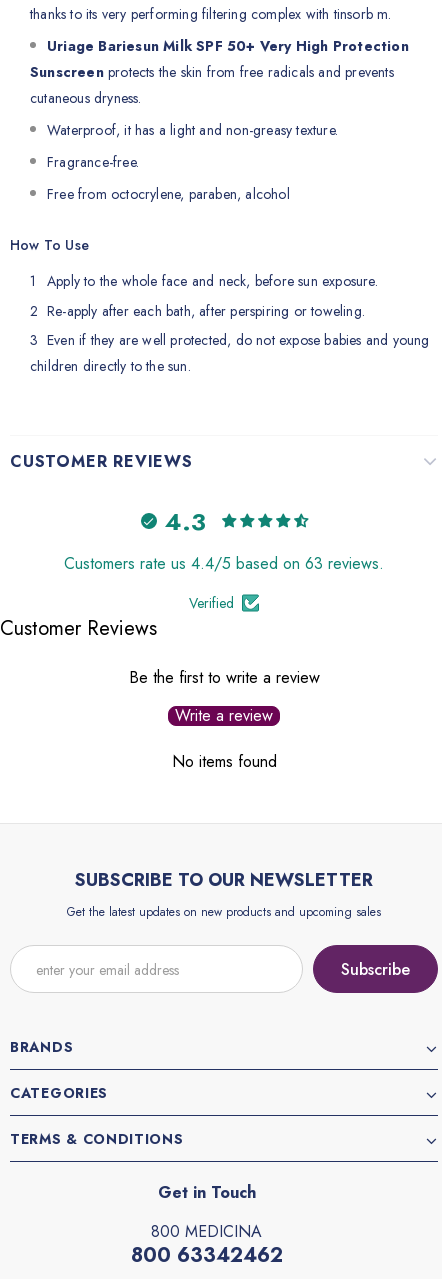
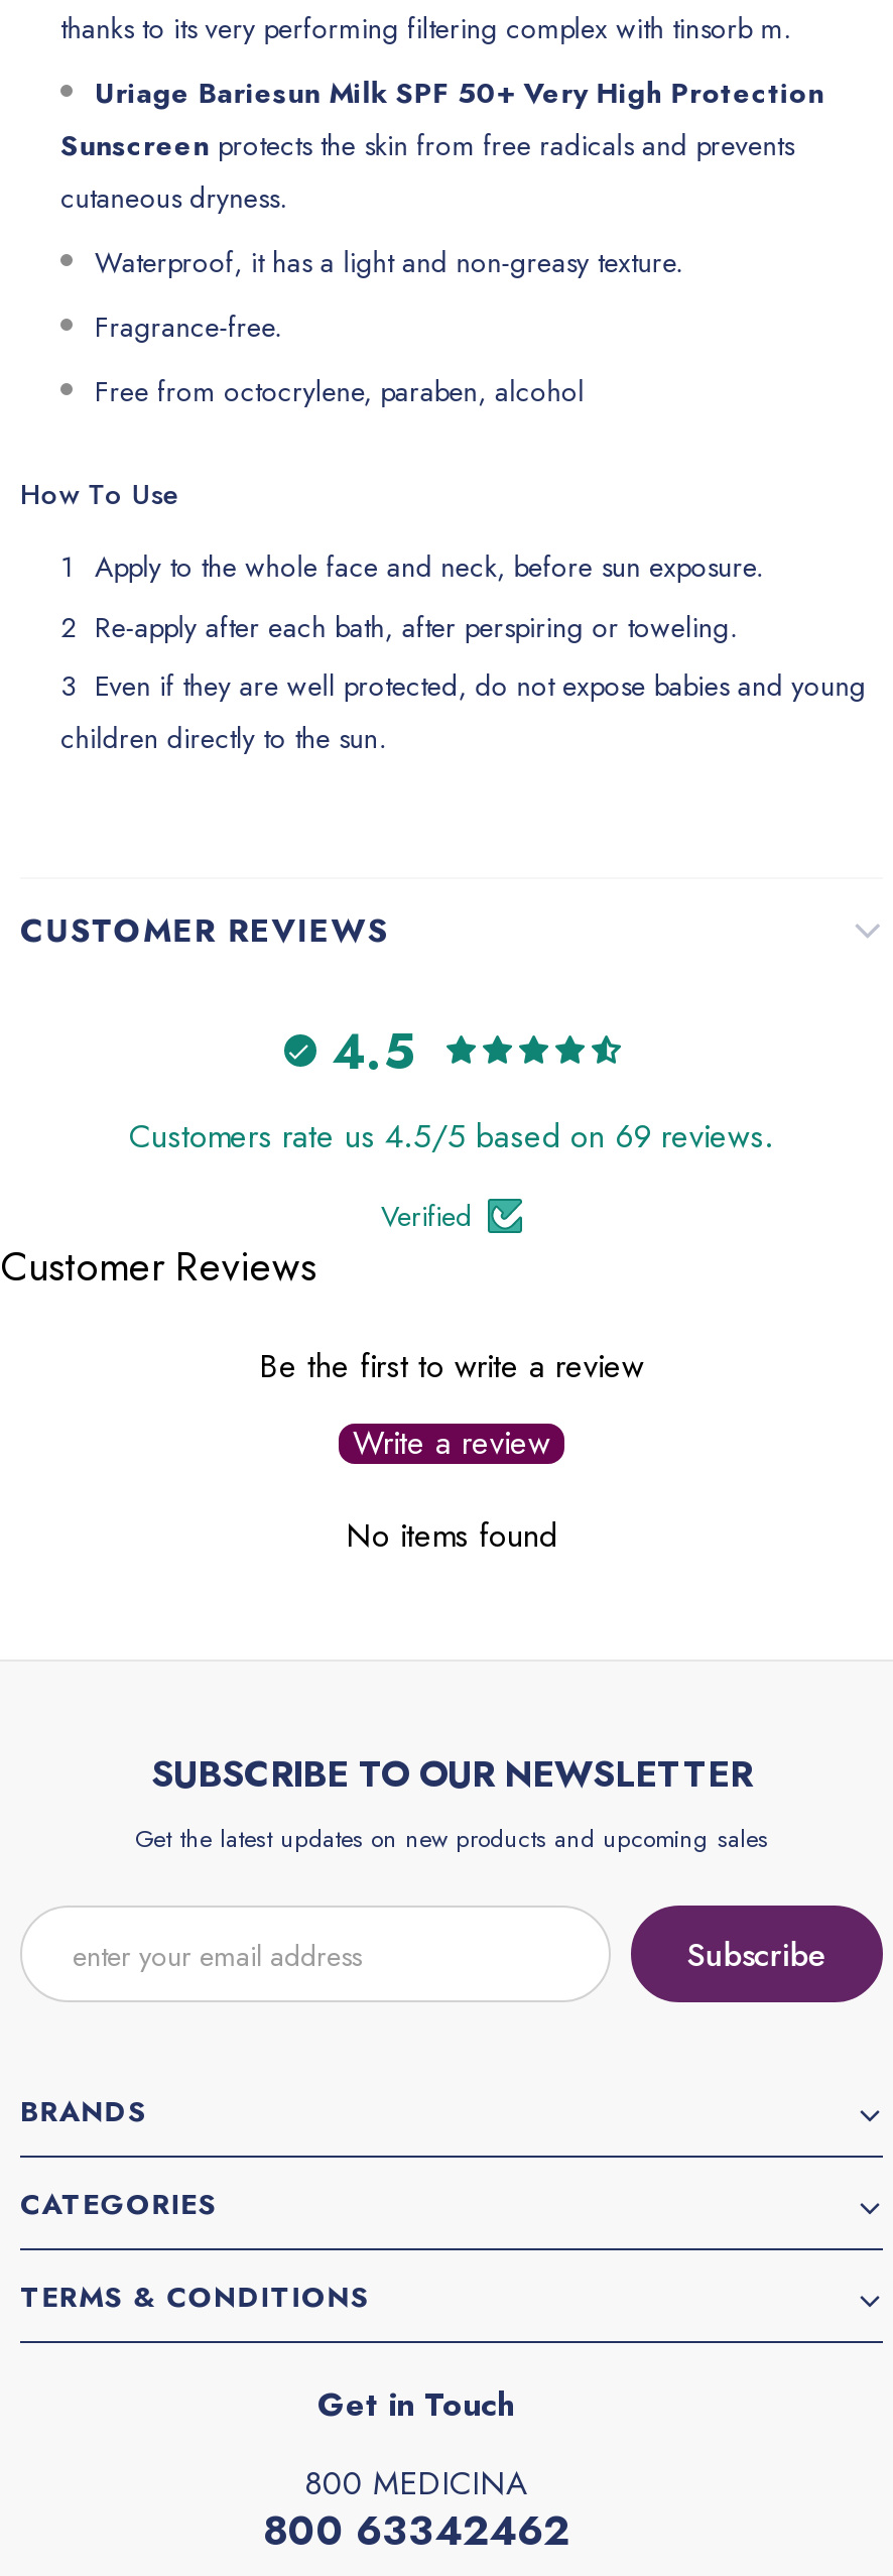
[164,504,205,539] 4.3 -> [332,1015,414,1086] 4.5
[64,552,384,575] Customers rate us 4.4/5 based on 63 reviews. -> [129,1113,774,1160] Customers rate us 4.5/5 based on 69 reviews.

